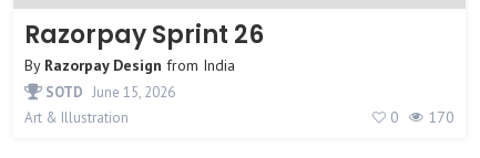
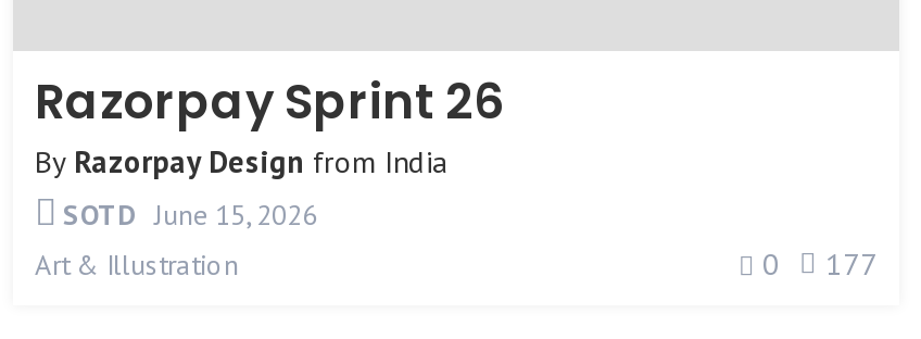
[390,107,455,127] 0 170 -> [762,244,878,283] 0 177

